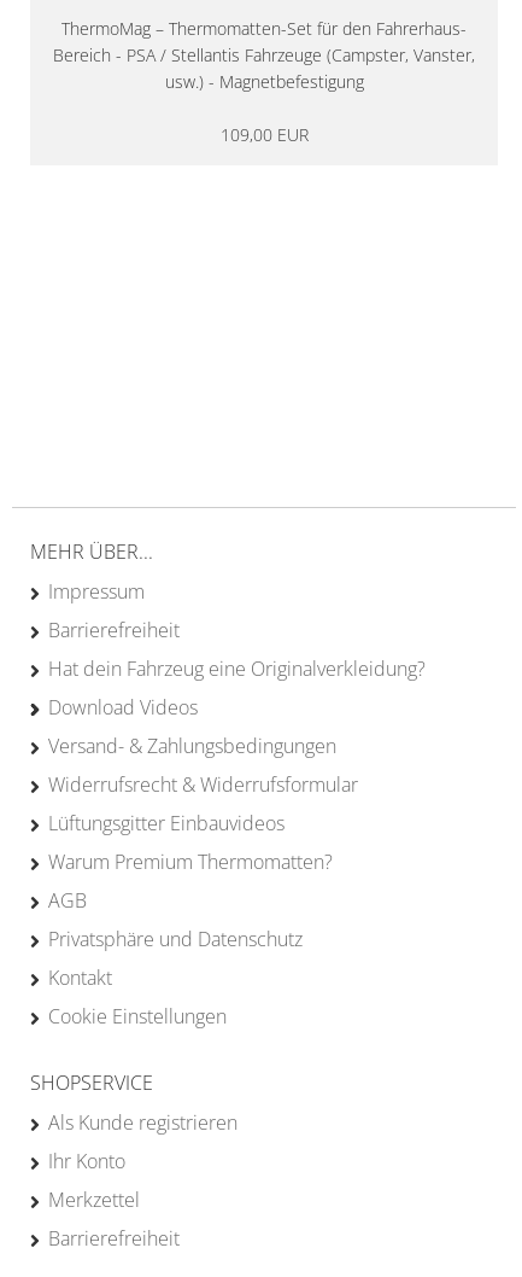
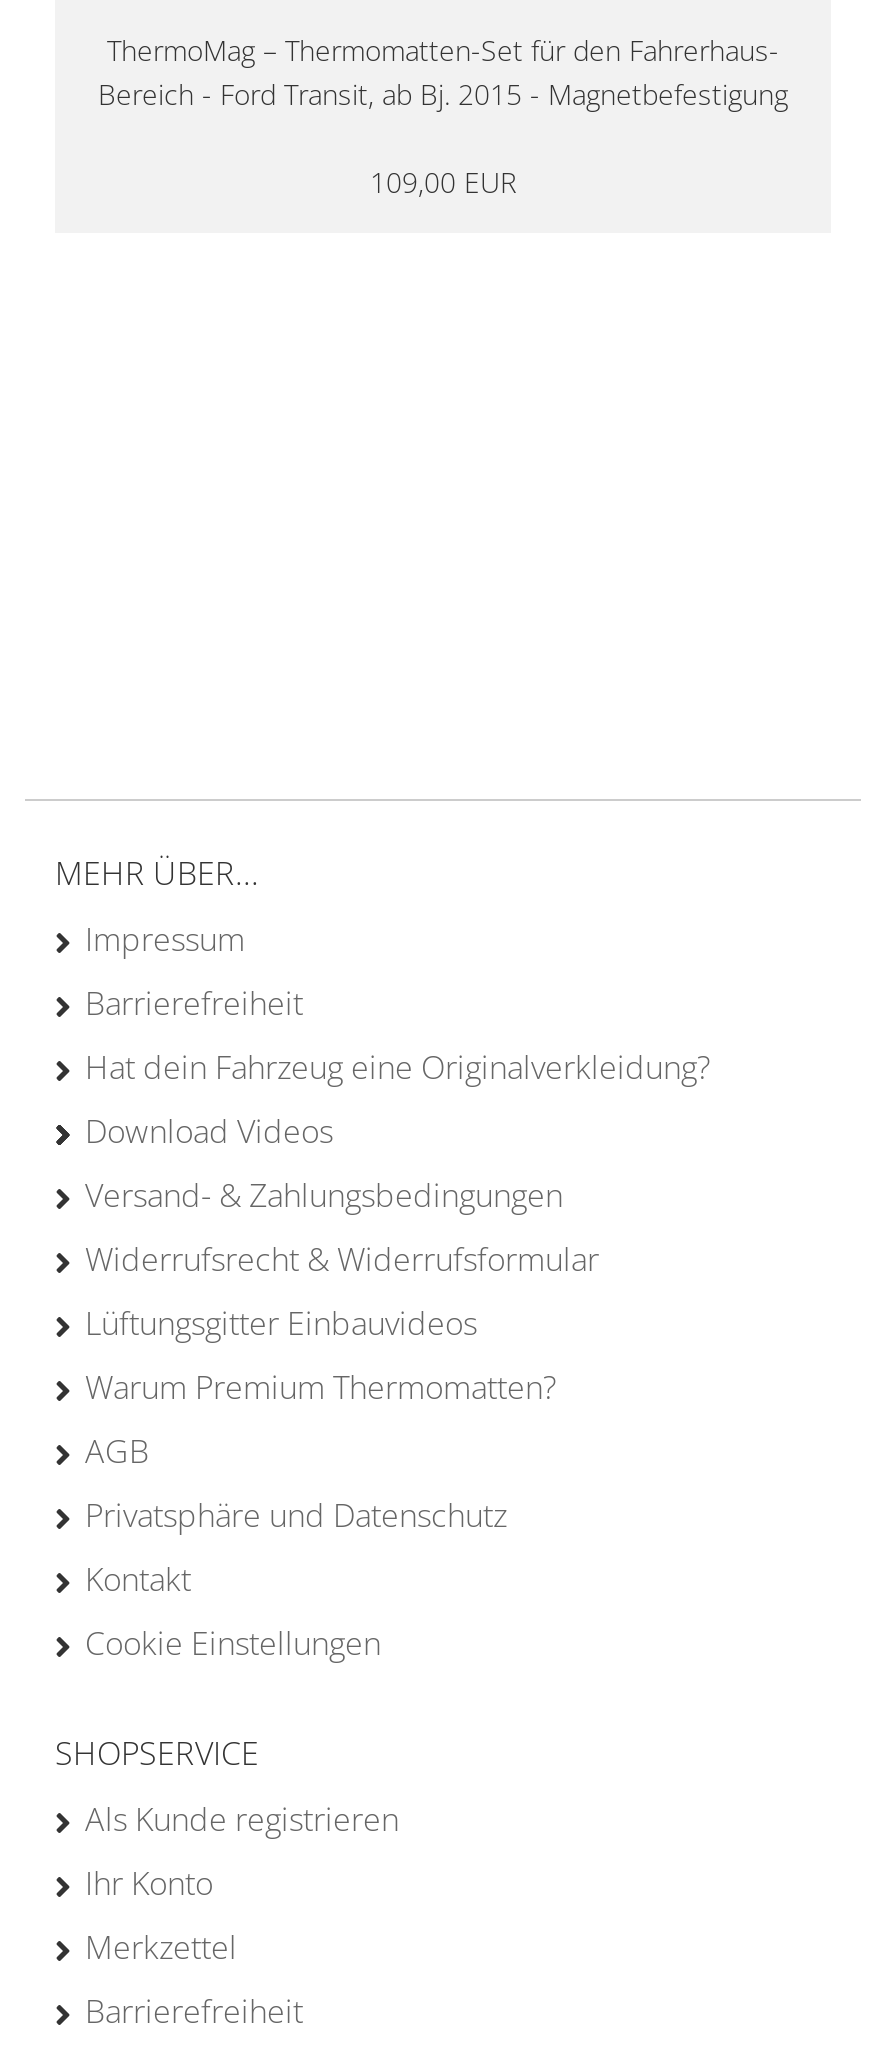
[53,43,475,93] Bereich - PSA / Stellantis Fahrzeuge (Campster, Vanster, | usw.) - Magnetbefestigung -> [98,75,788,113] Bereich - Ford Transit, ab Bj. 2015 - Magnetbefestigung

